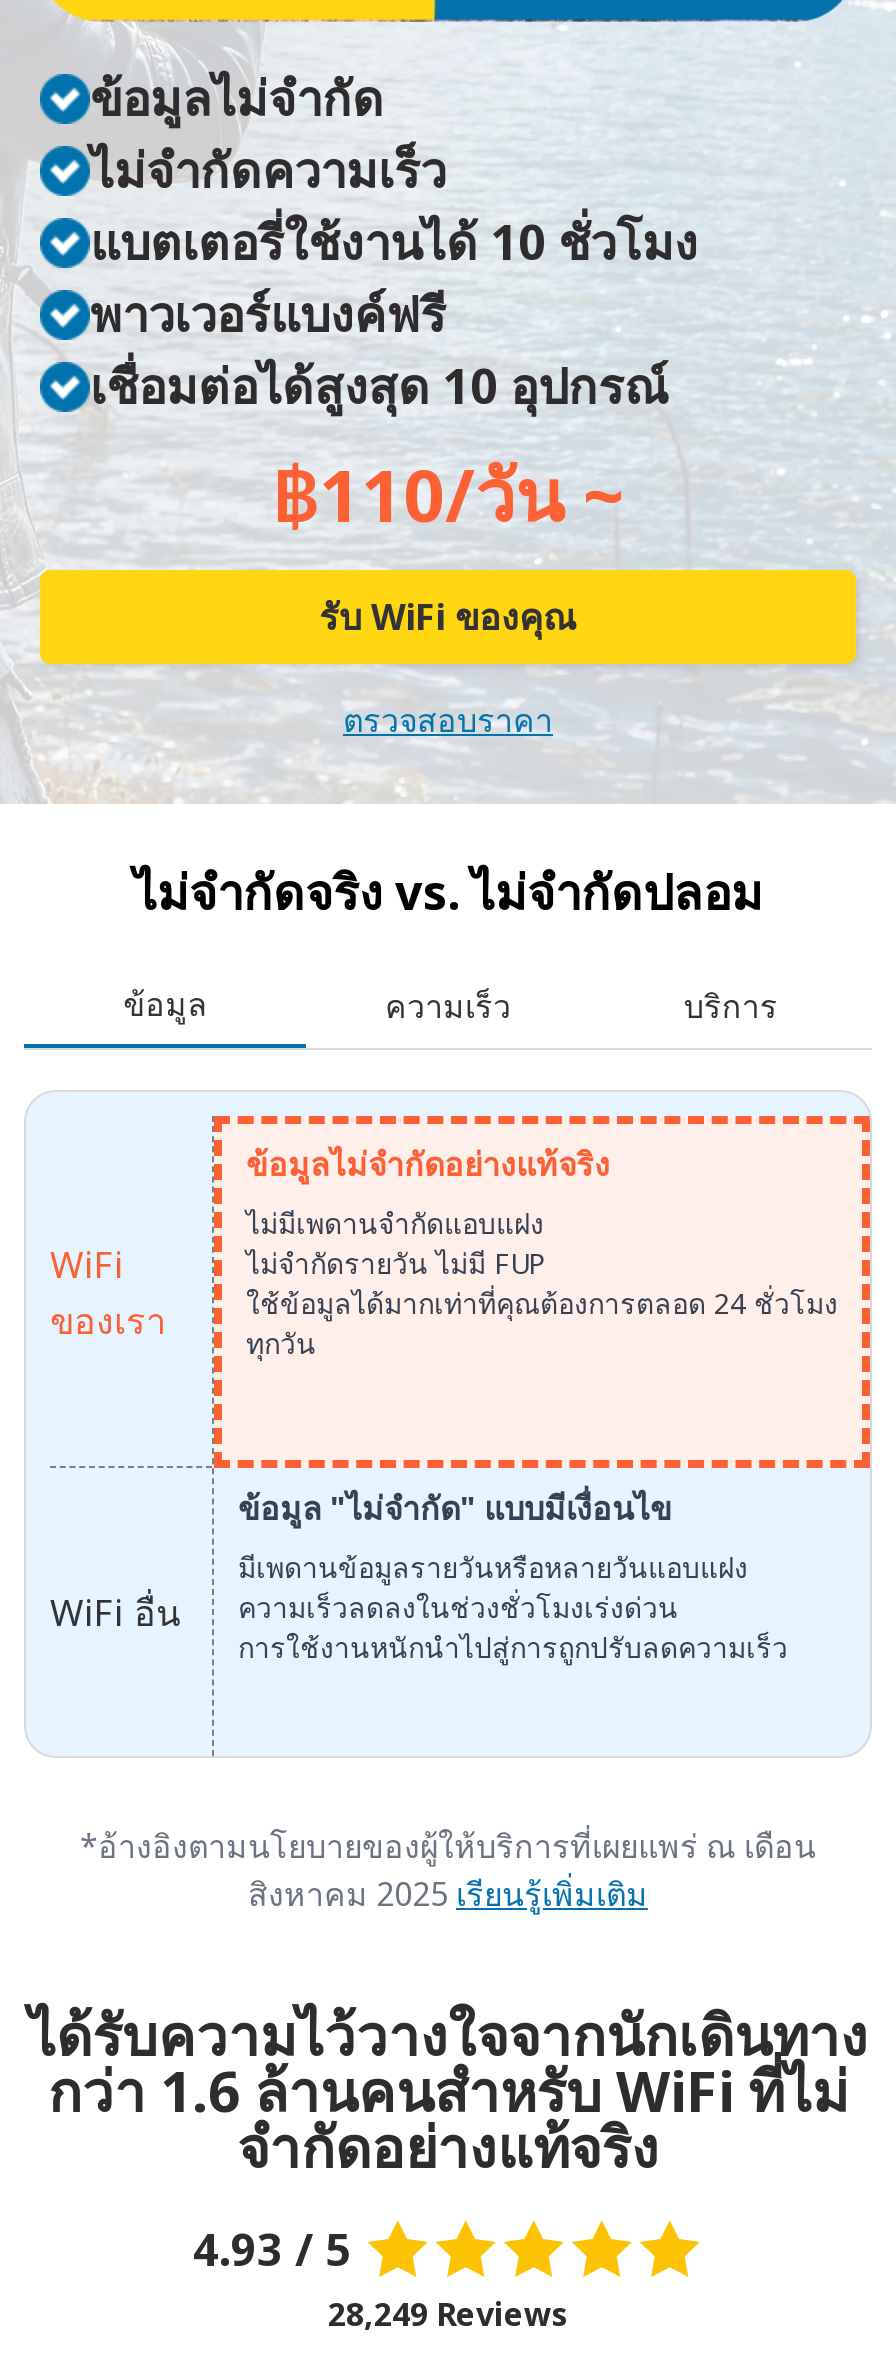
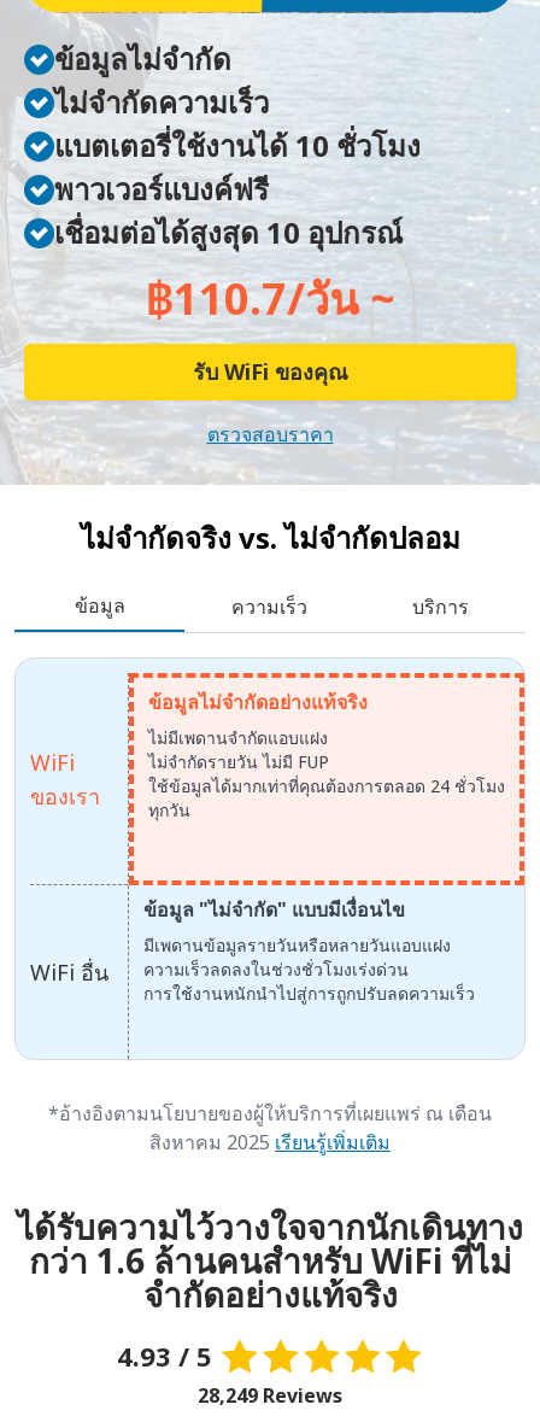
[271,446,625,544] ฿110/วัน ~ -> [145,269,395,328] ฿110.7/วัน ~

